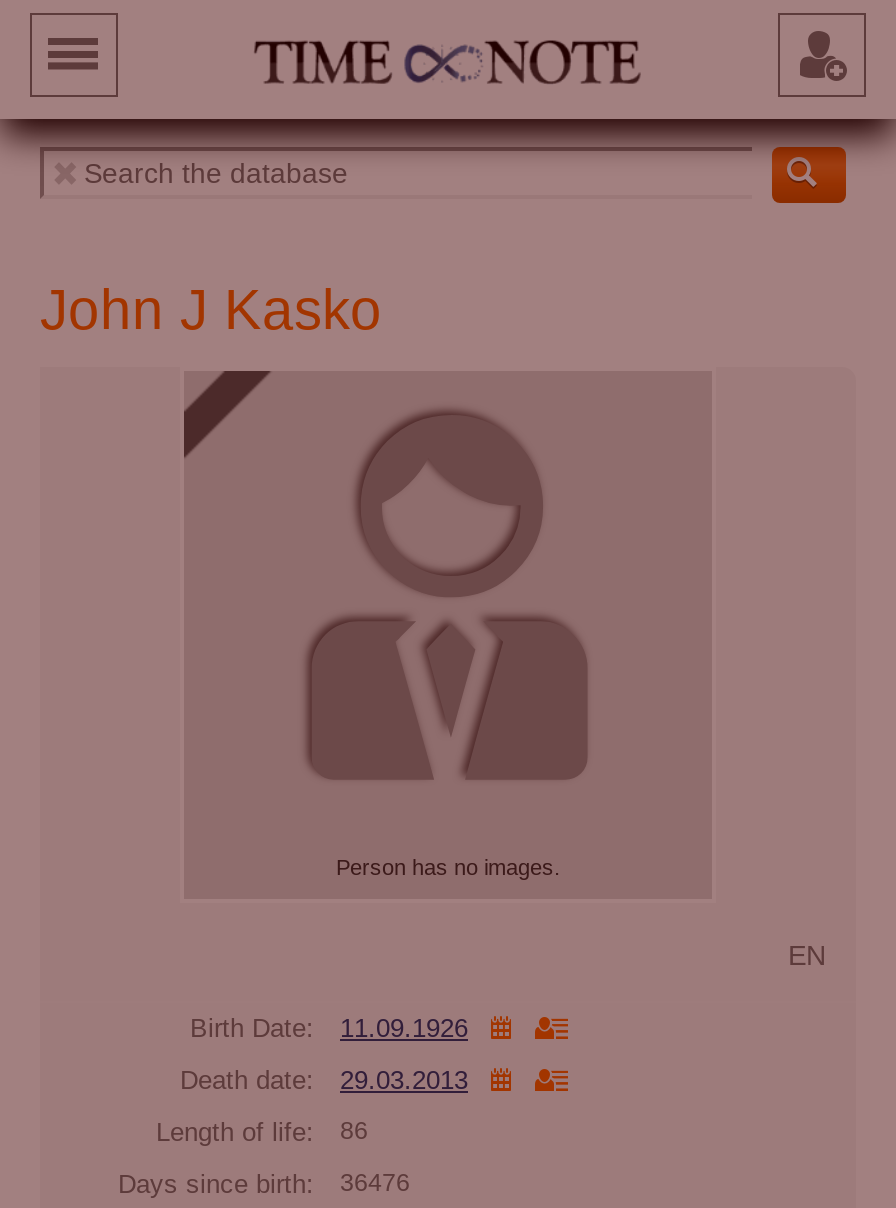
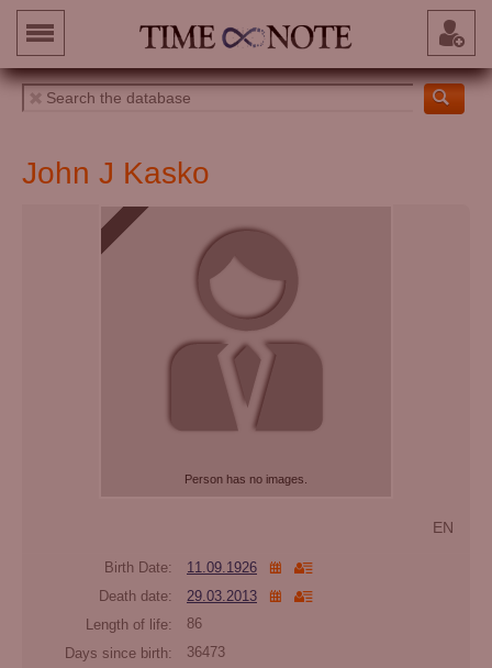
[118,1168,410,1198] Days since birth: 36476 -> [65,644,225,661] Days since birth: 36473

